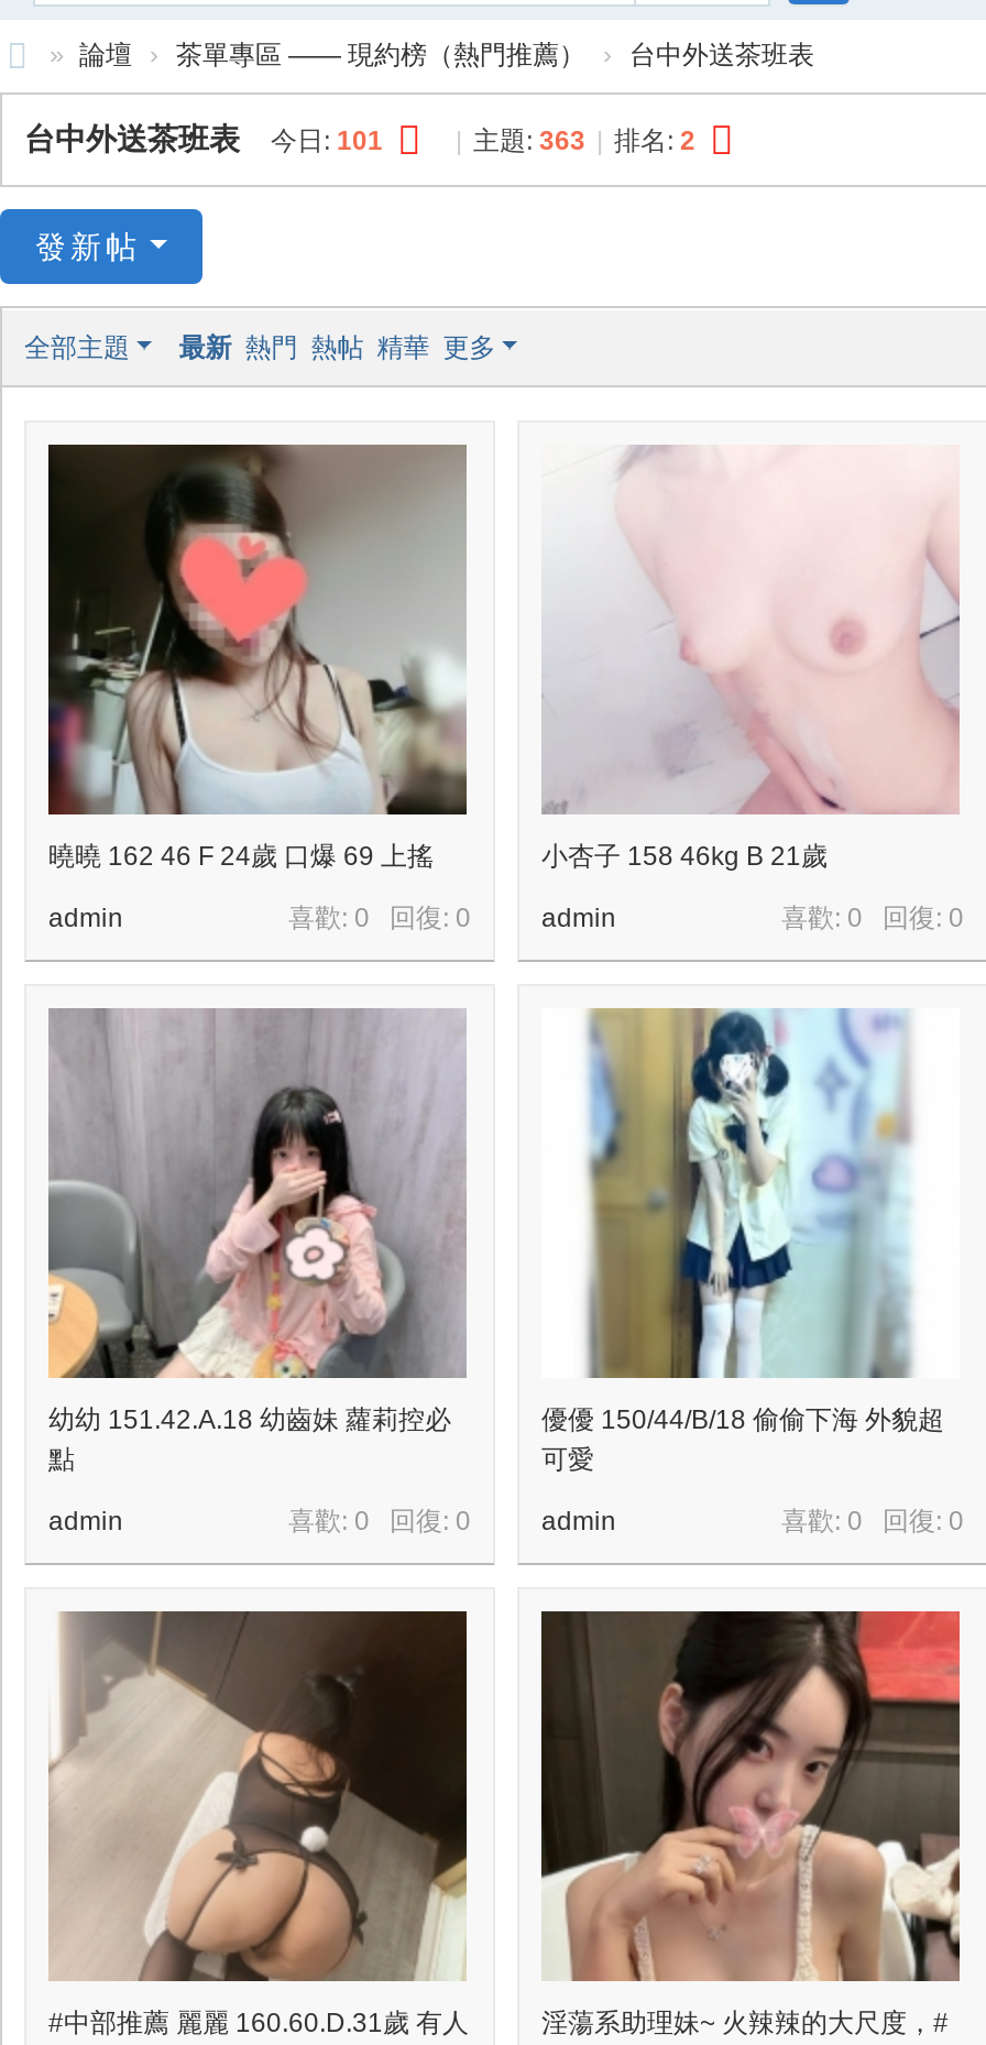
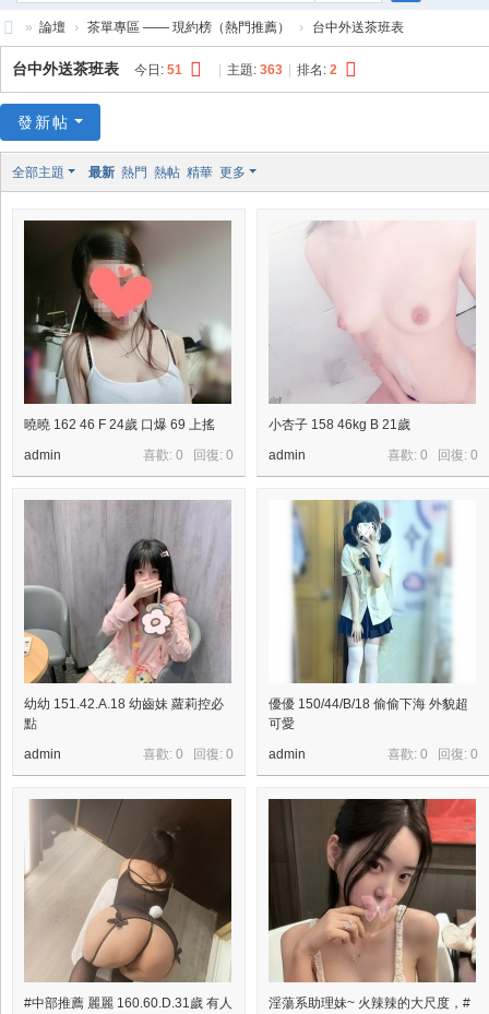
[271,125,383,156] 今日: 101 -> [134,62,182,77] 今日: 51

